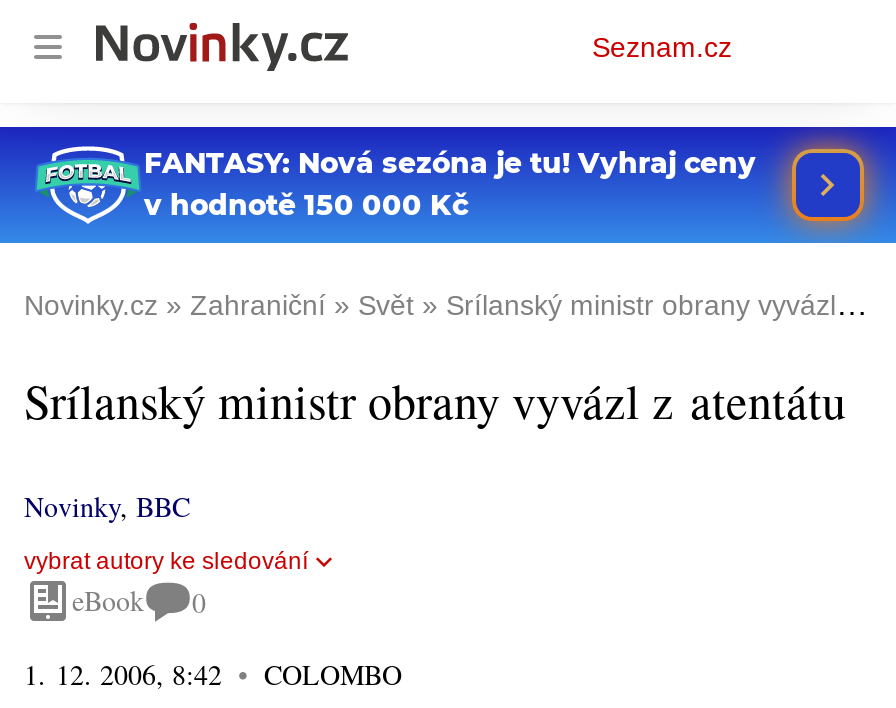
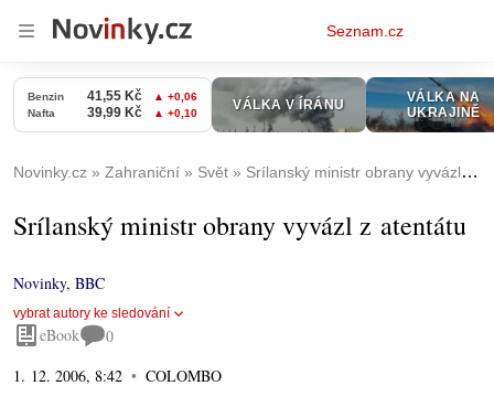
[6,125,890,245] [image] -> [3,75,491,138] [image]

